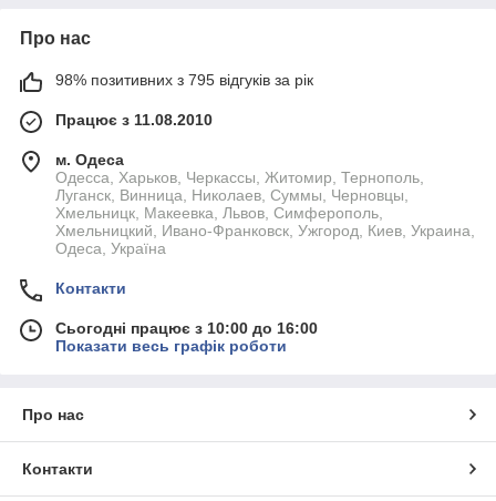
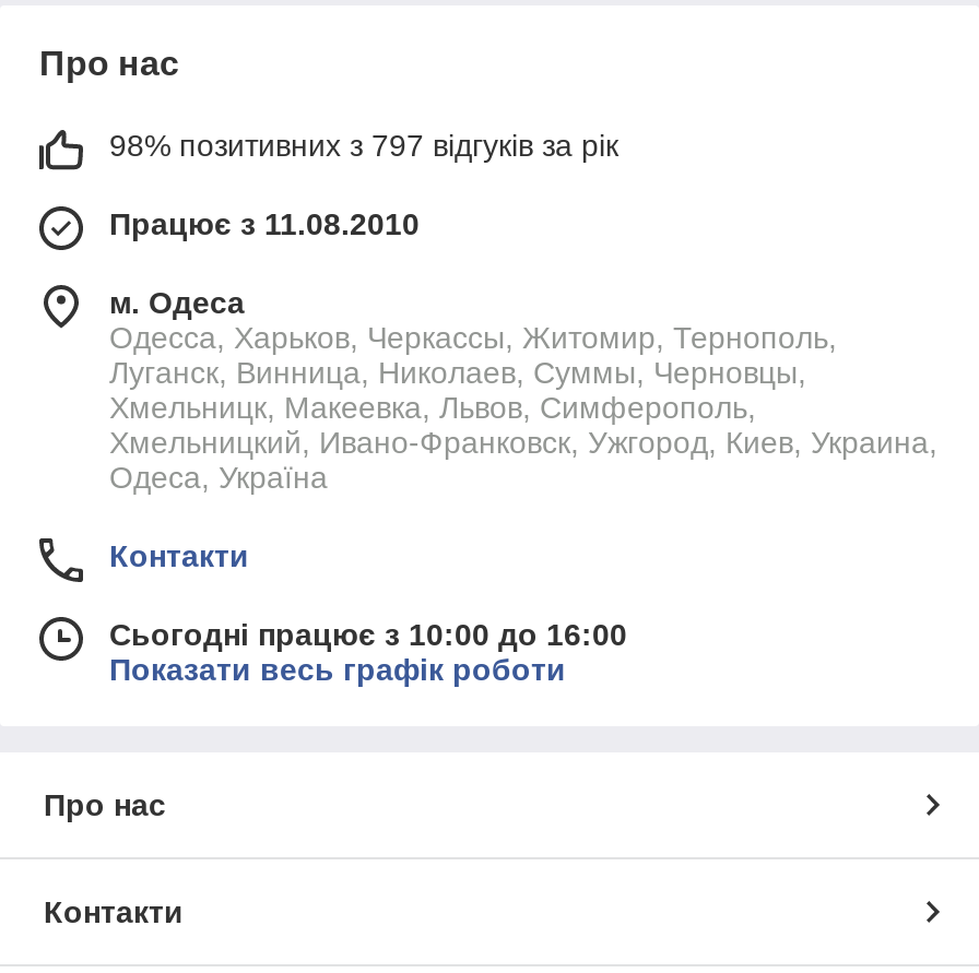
[55,71,313,88] 98% позитивних з 795 відгуків за рік -> [109,127,618,162] 98% позитивних з 797 відгуків за рік

